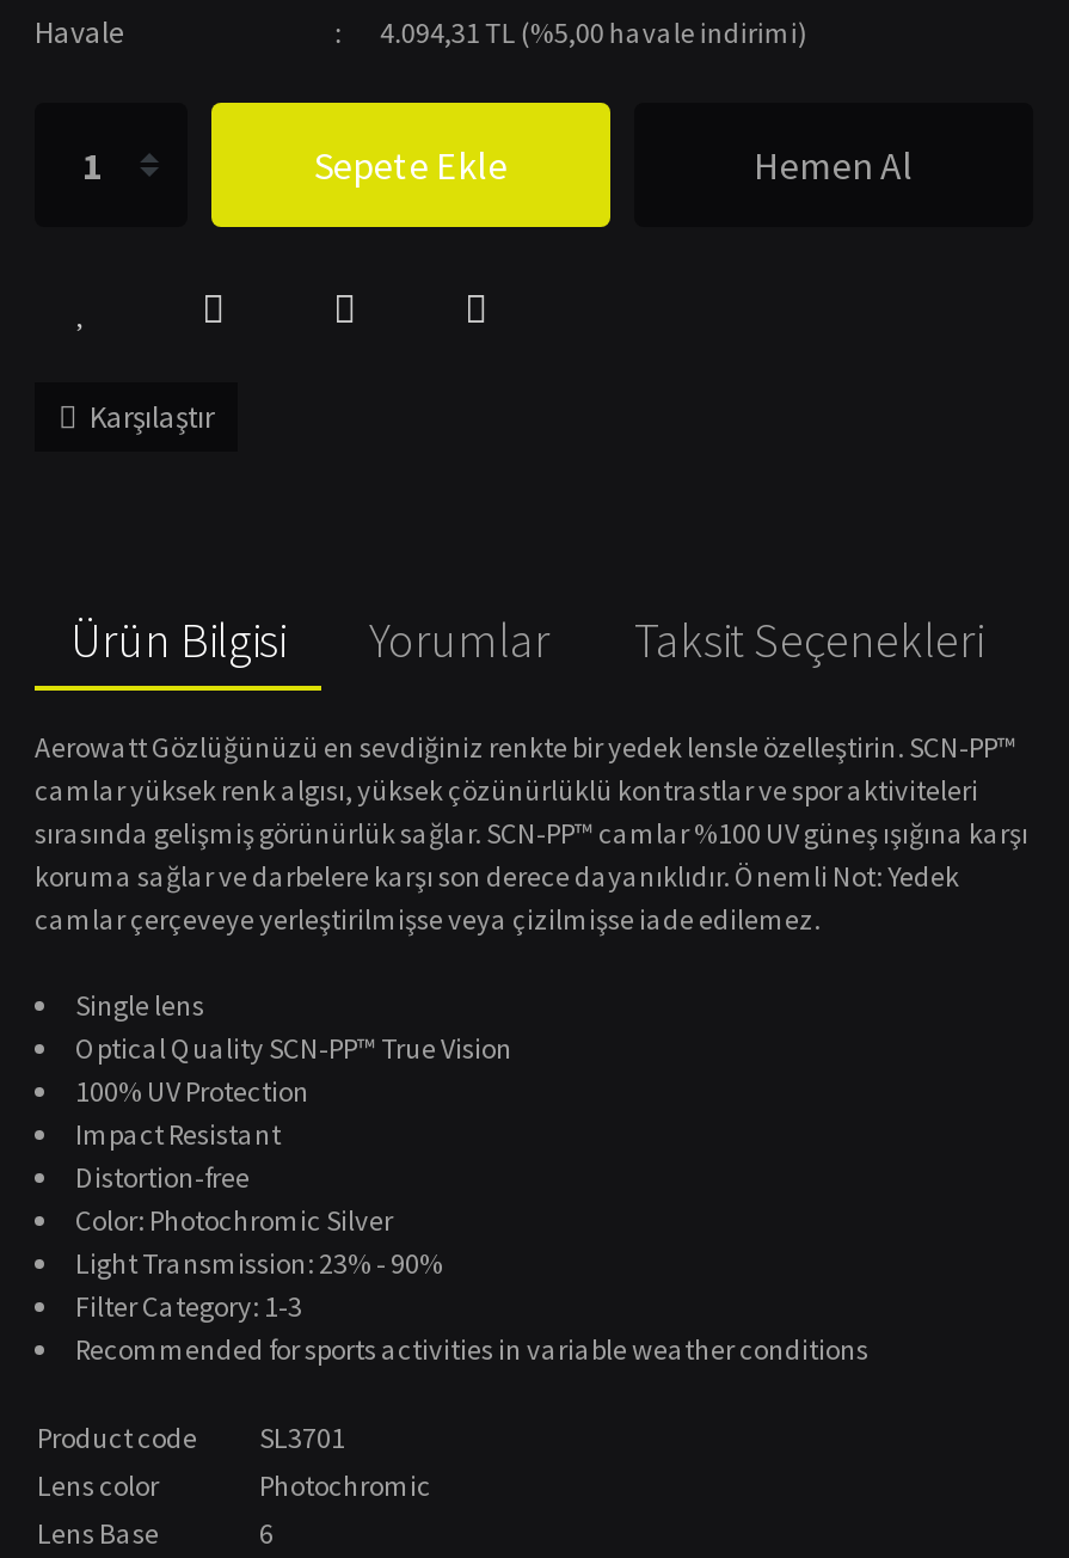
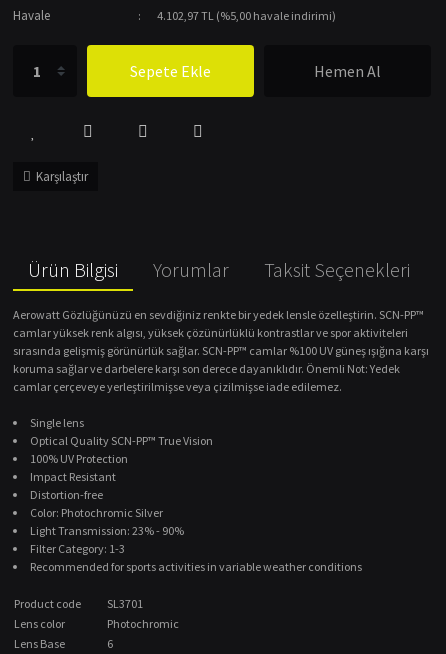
[380,14,807,50] 4.094,31 TL (%5,00 havale indirimi) -> [157,8,336,23] 4.102,97 TL (%5,00 havale indirimi)

